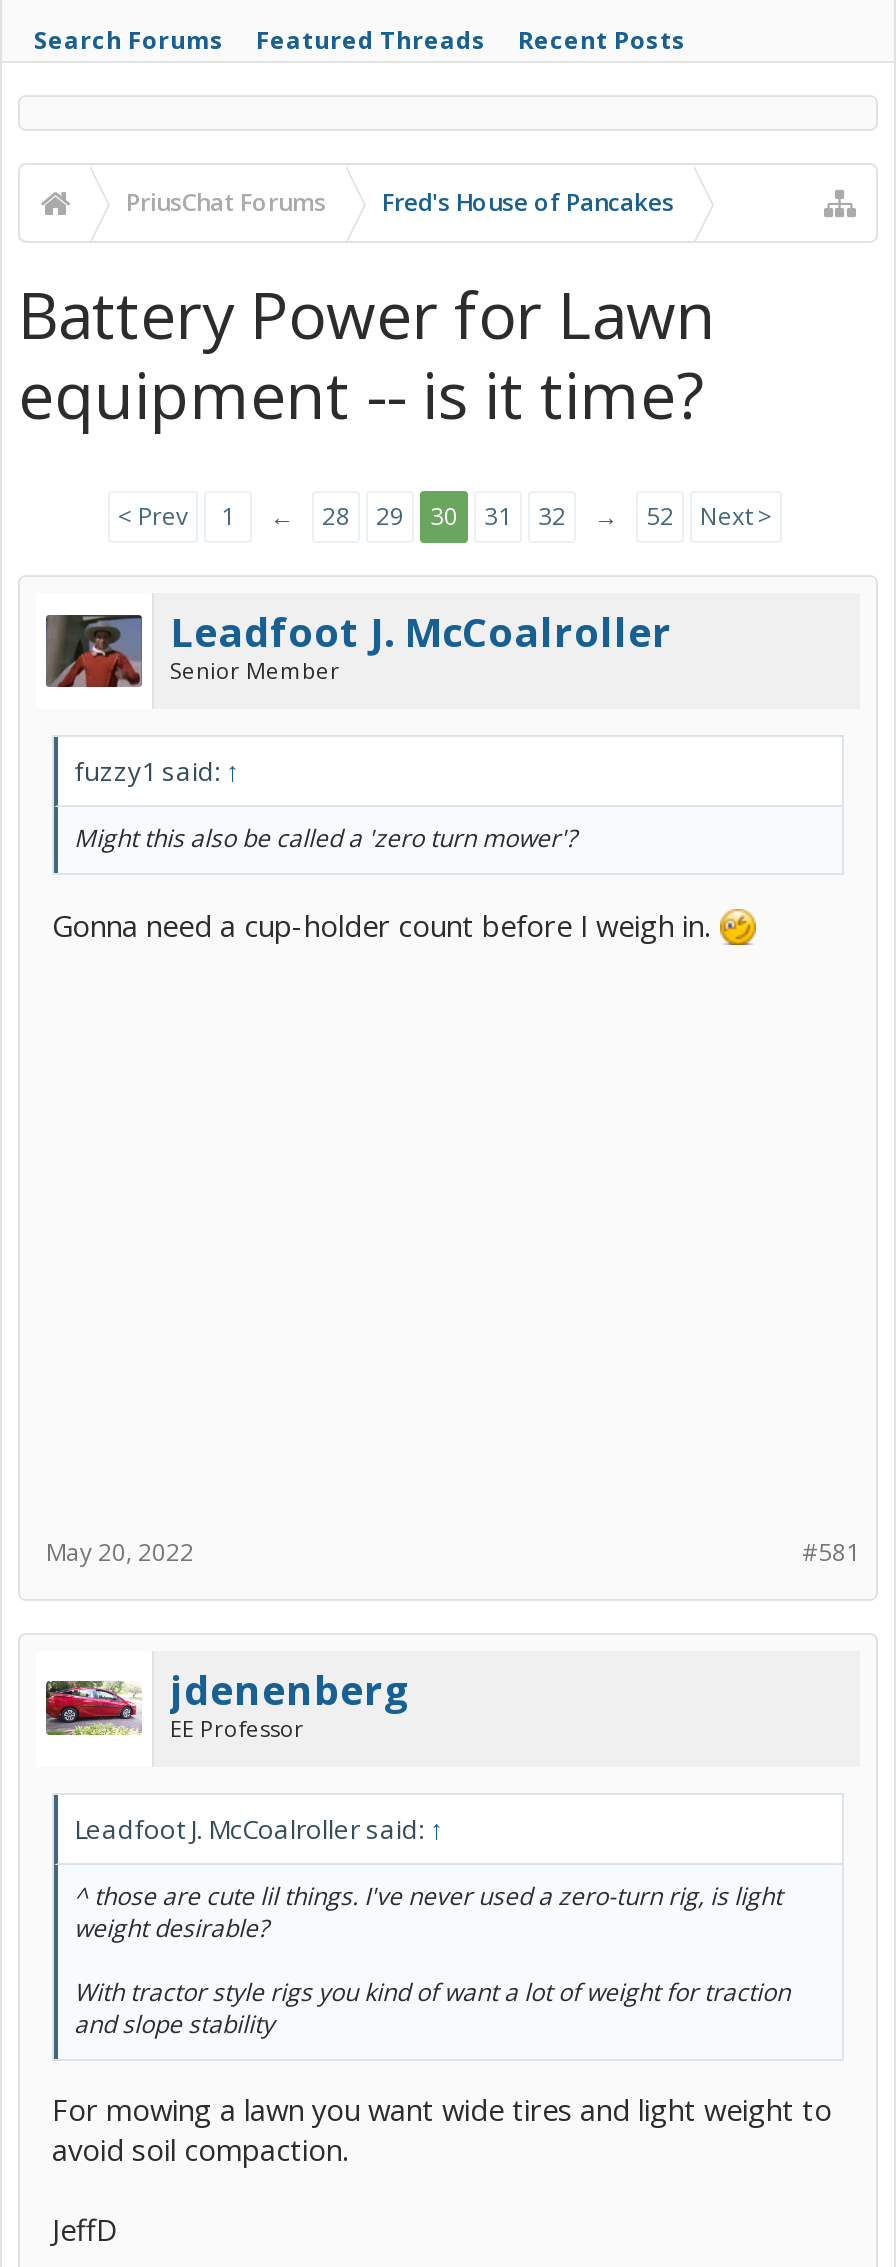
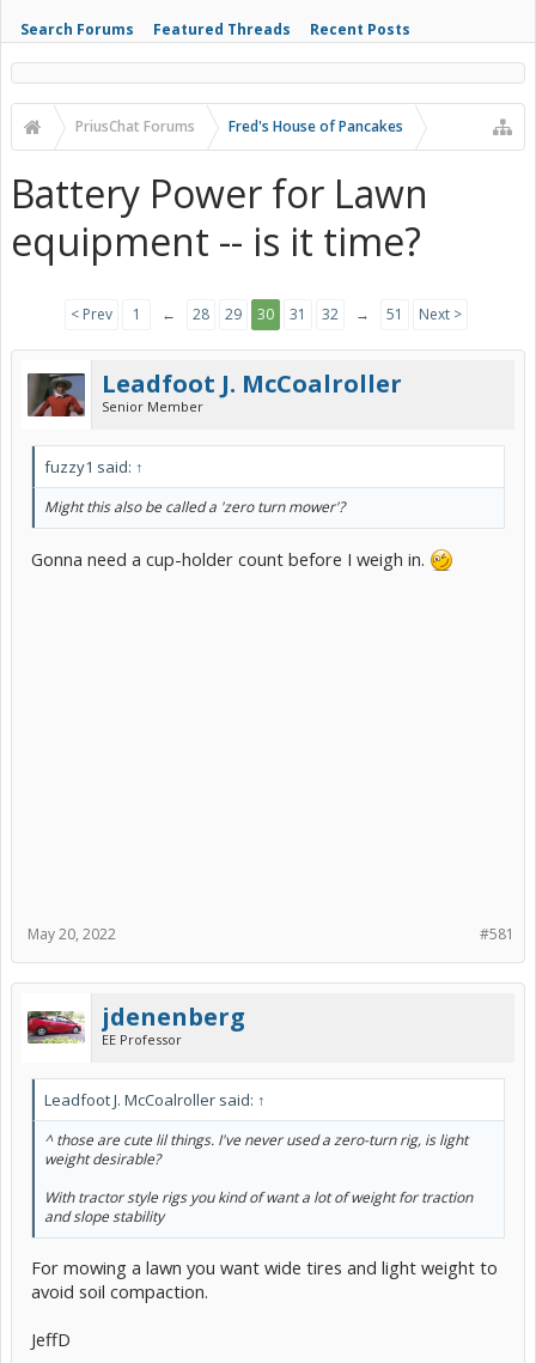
[646,499,674,533] 52 -> [386,304,403,324] 51

